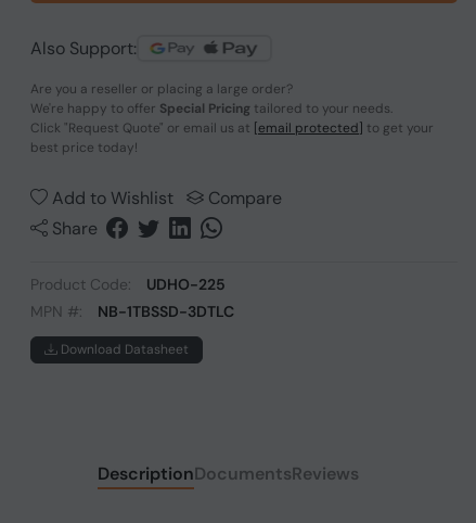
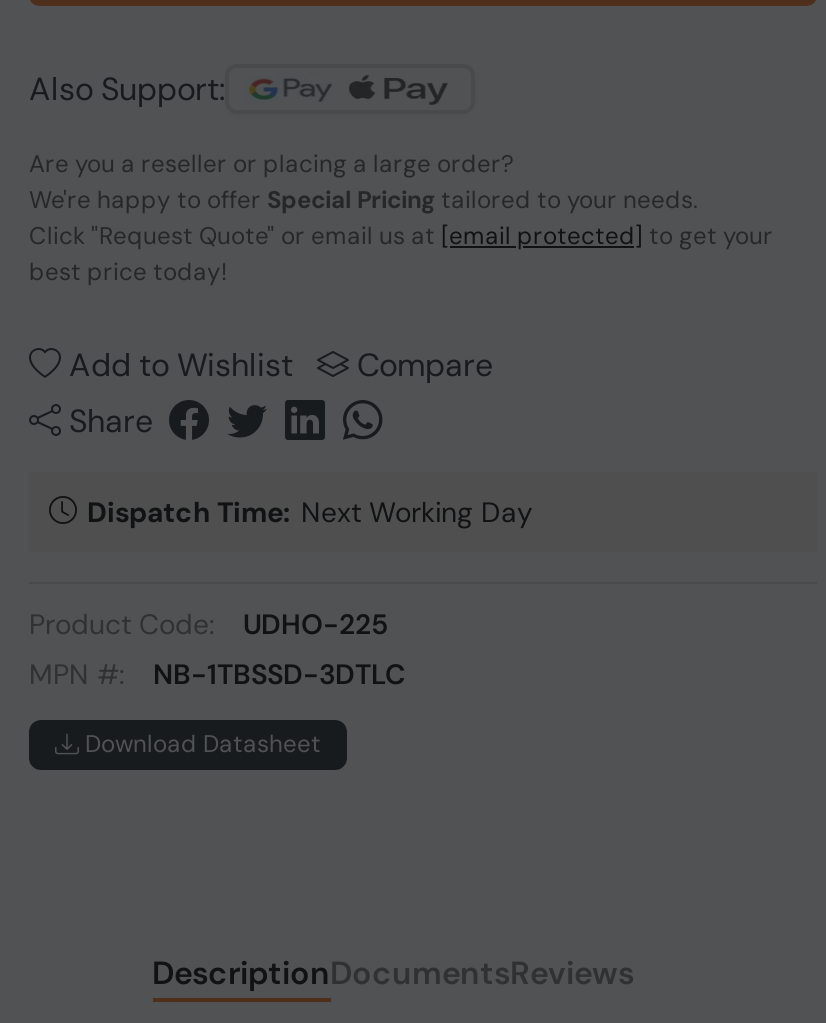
none -> [87,493,533,529] Dispatch Time: Next Working Day

